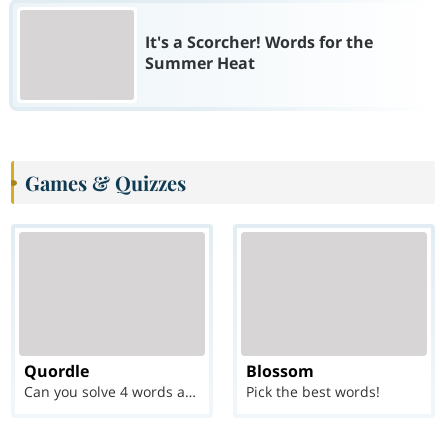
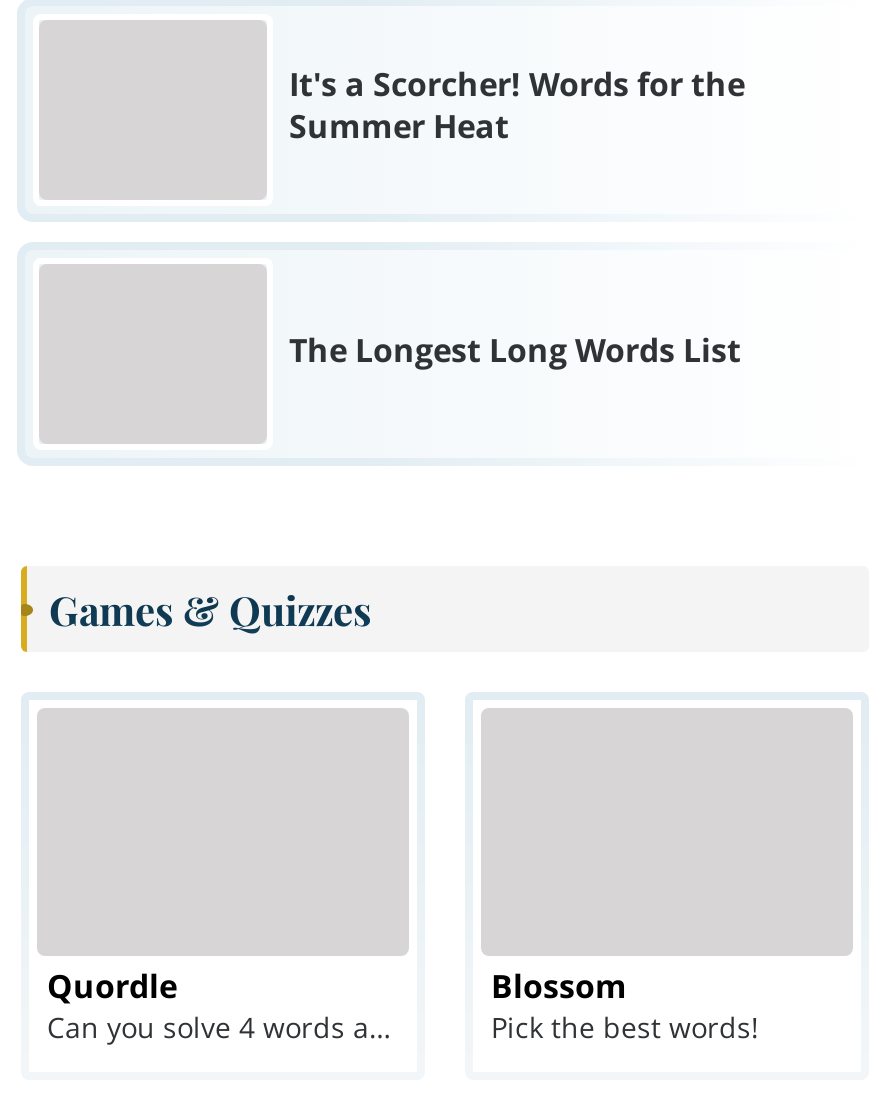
none -> [289,327,741,371] The Longest Long Words List

